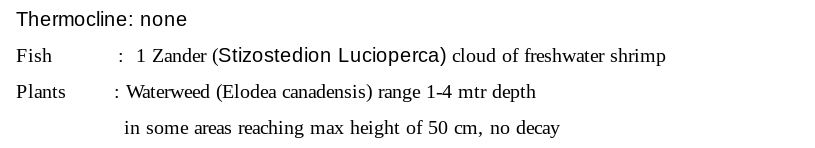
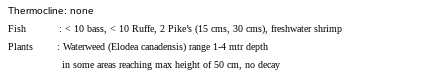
[16,44,666,66] Fish : 1 Zander (Stizostedion Lucioperca) cloud of freshwater shrimp -> [8,23,342,34] Fish : < 10 bass, < 10 Ruffe, 2 Pike’s (15 cms, 30 cms), freshwater shrimp

